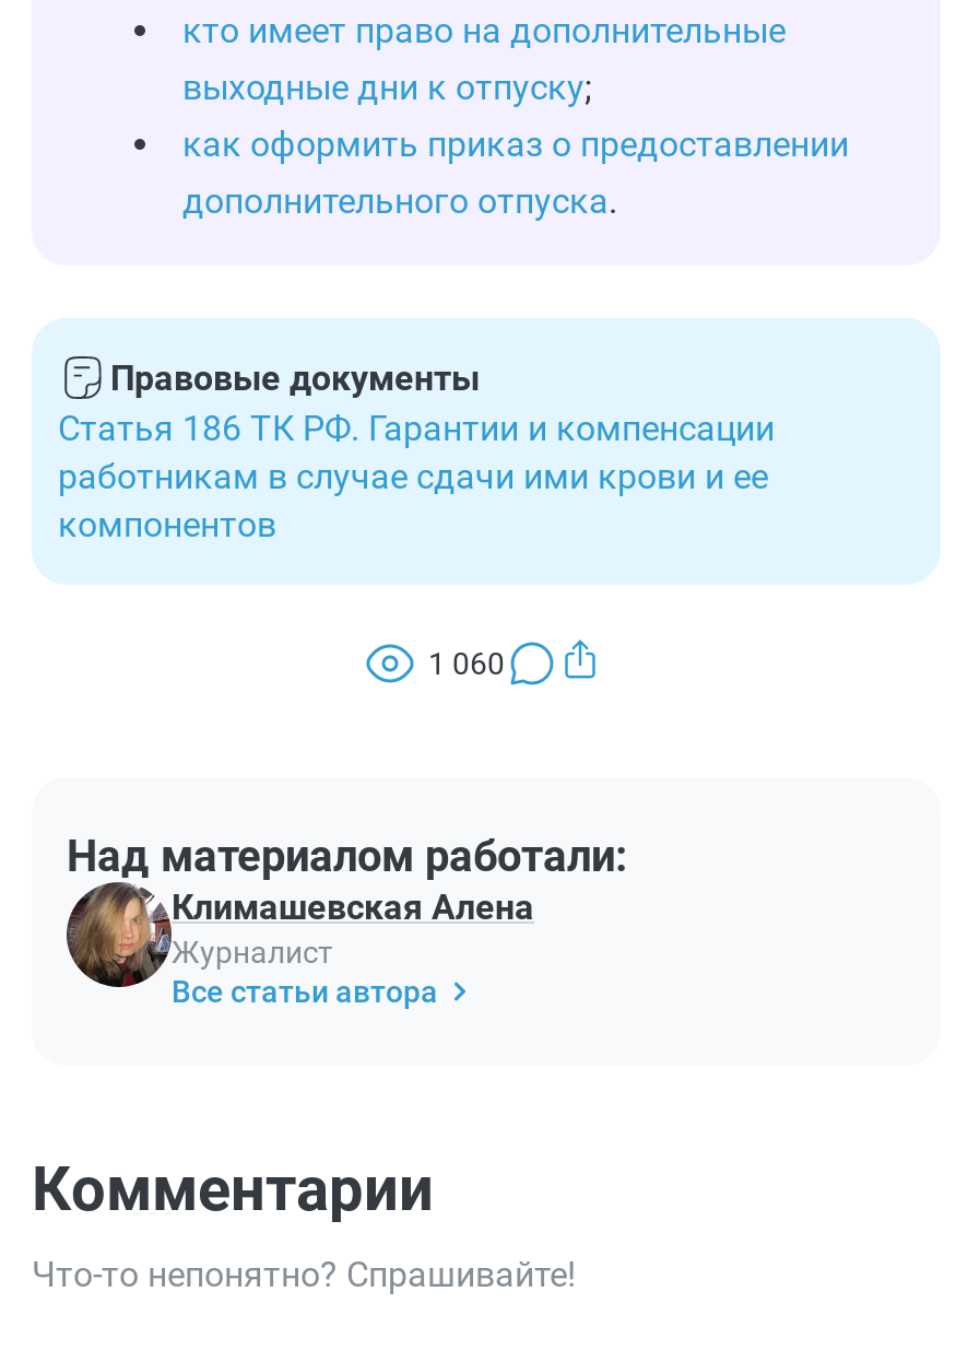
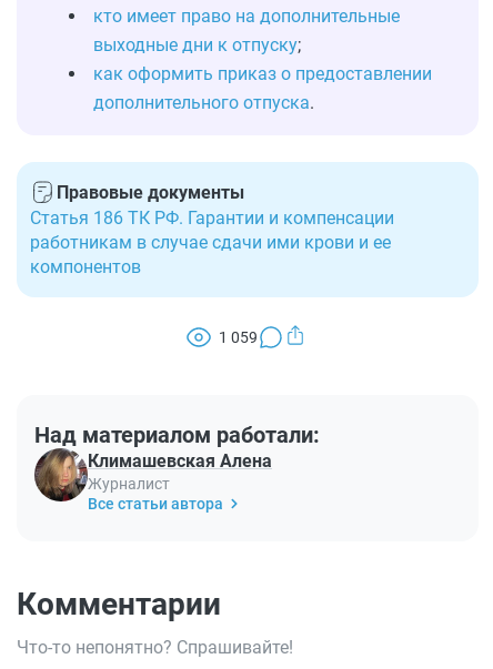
[428,646,505,681] 1 060 -> [218,328,257,346] 1 059

